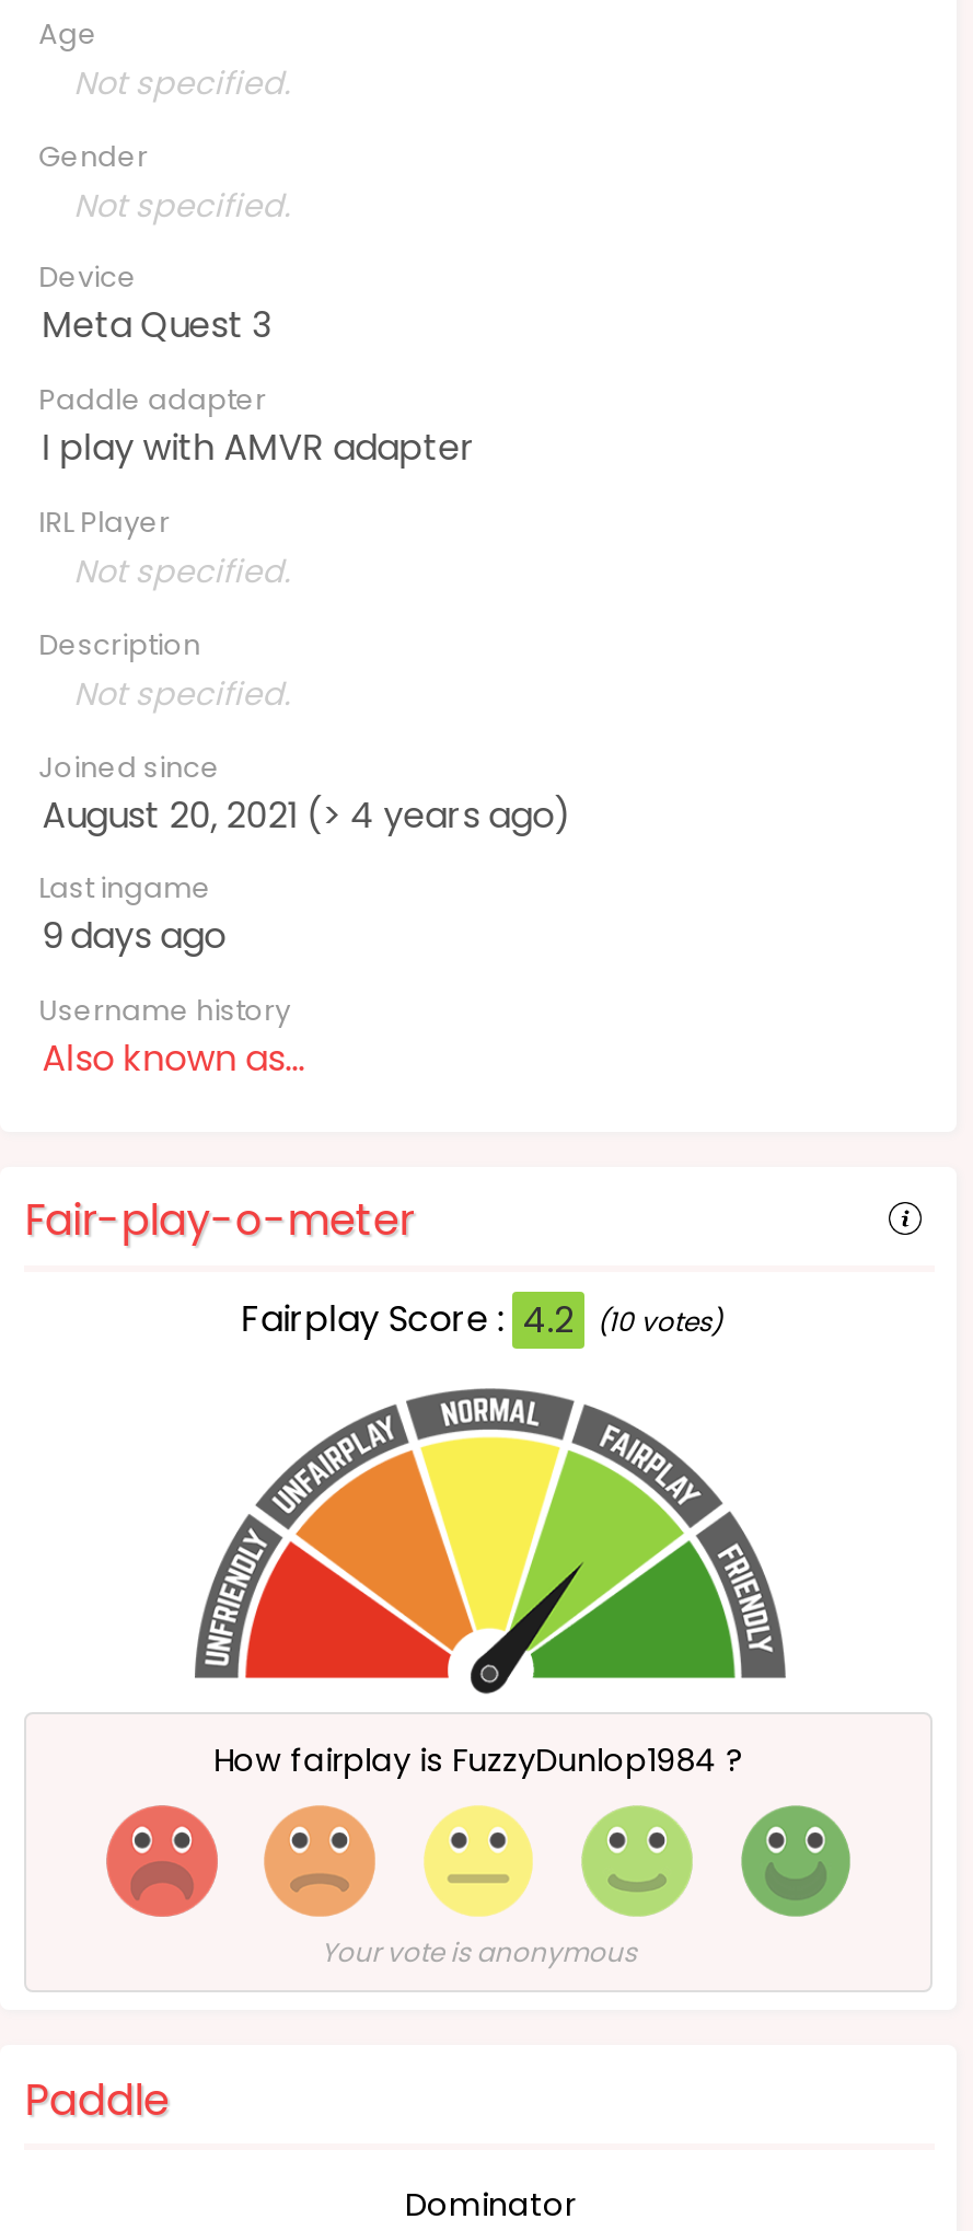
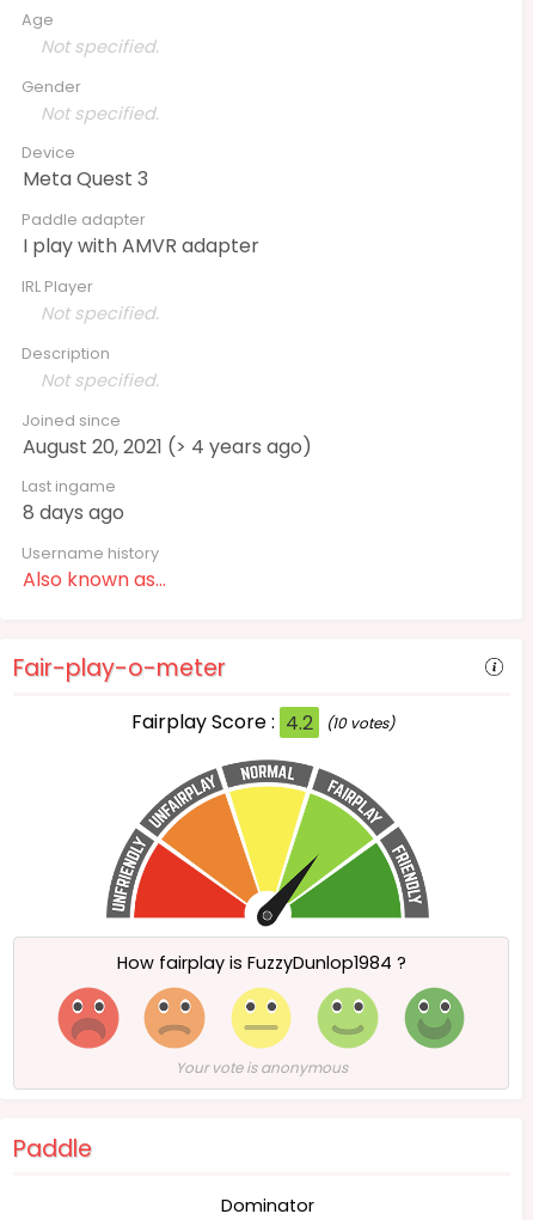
[42,911,226,962] 9 days ago -> [23,499,125,527] 8 days ago

